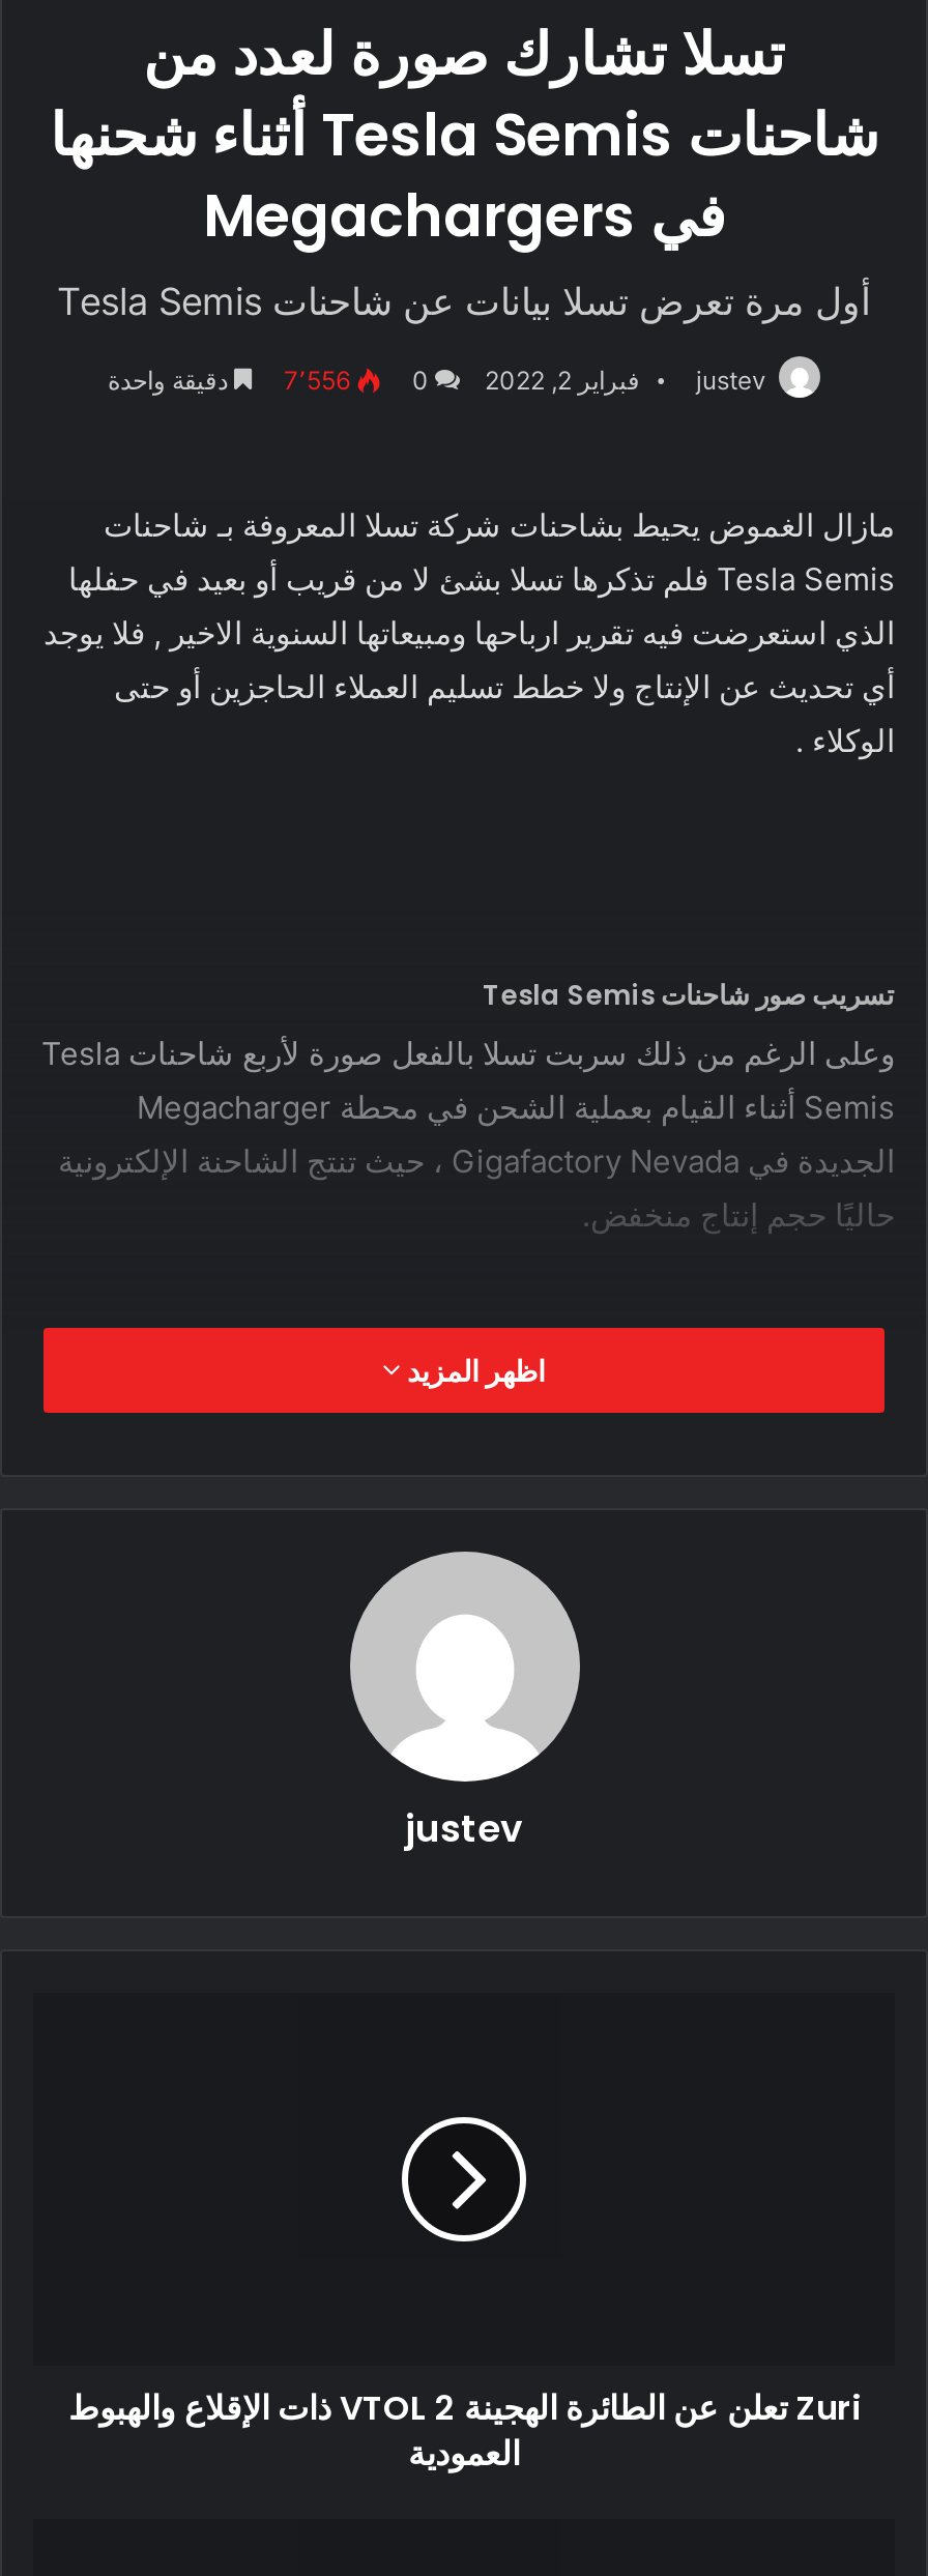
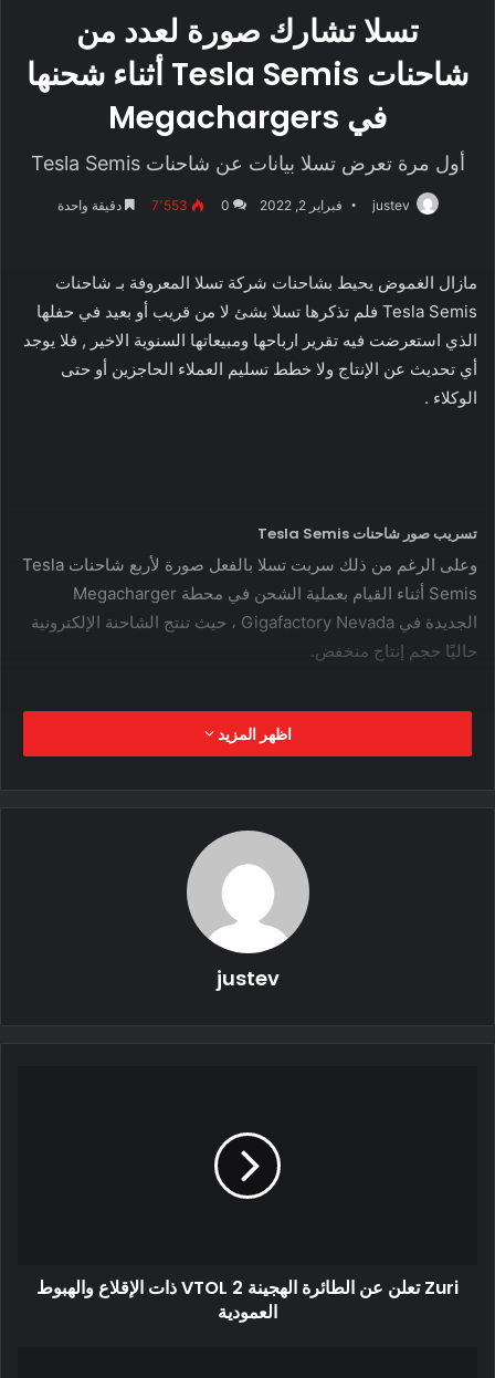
[108,365,429,396] 0 7٬556 دقيقة واحدة -> [57,197,229,213] 0 7٬553 دقيقة واحدة

